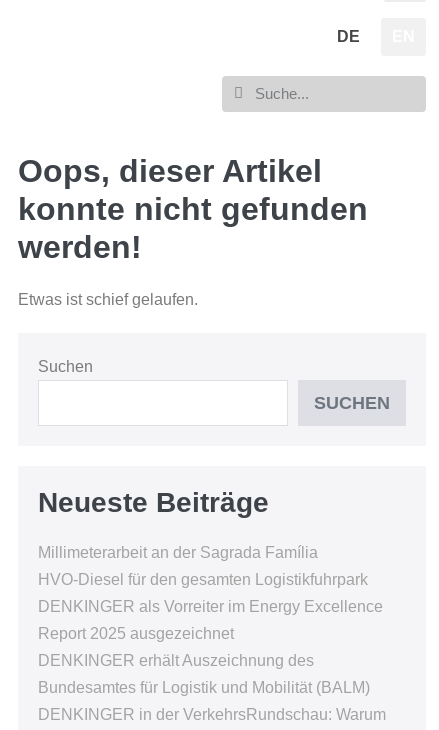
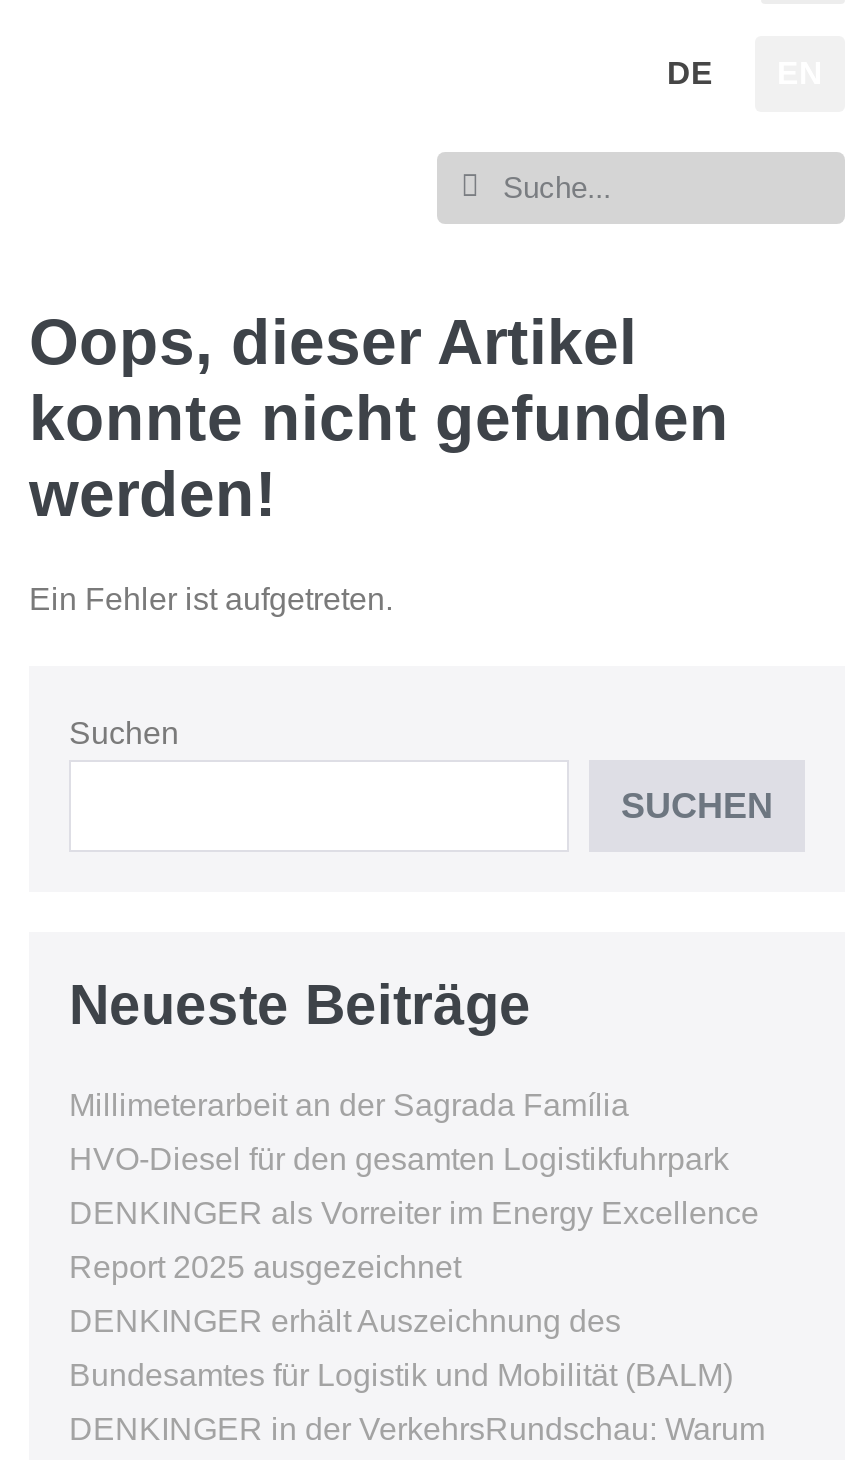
[18,291,198,308] Etwas ist schief gelaufen. -> [29,582,393,616] Ein Fehler ist aufgetreten.

